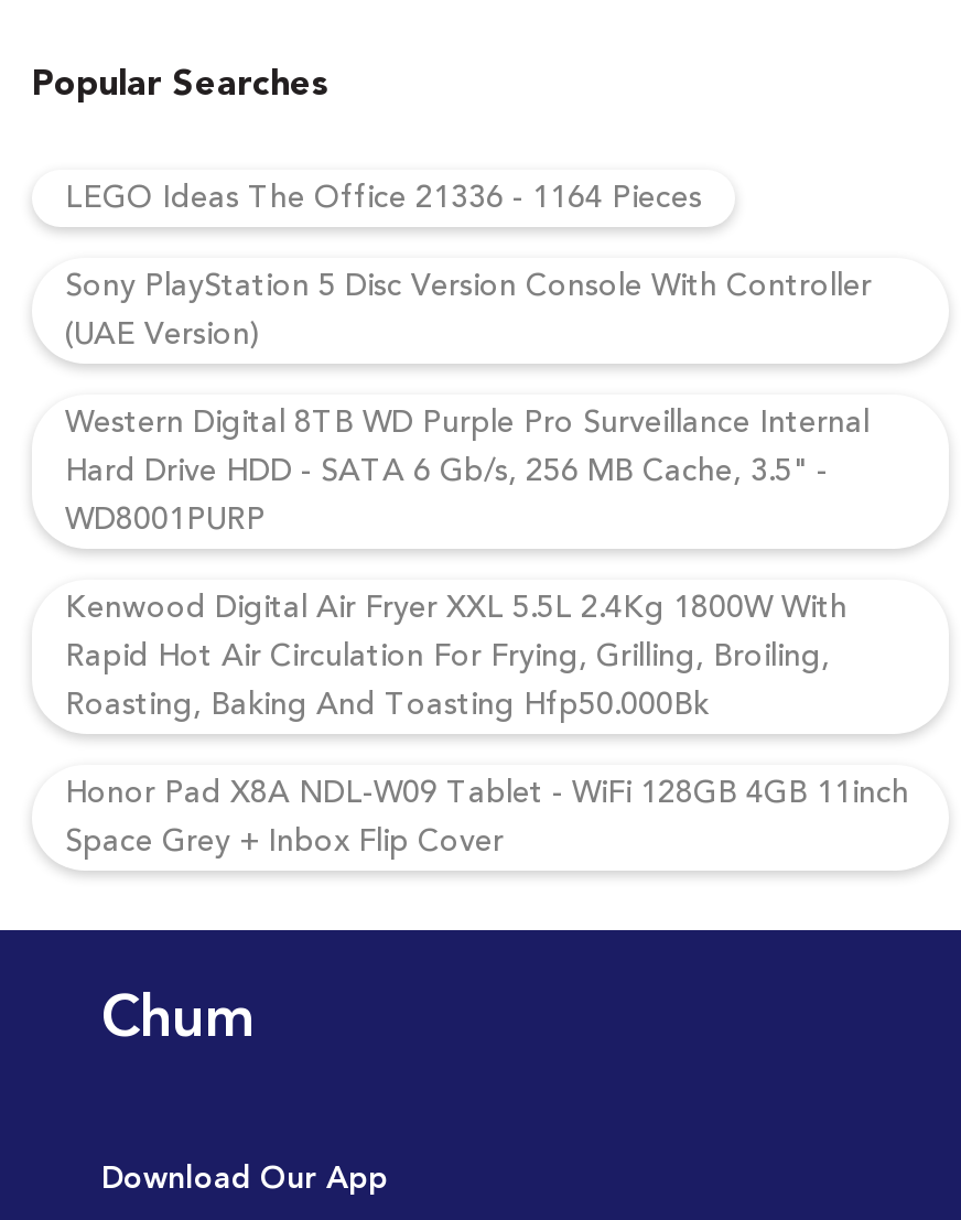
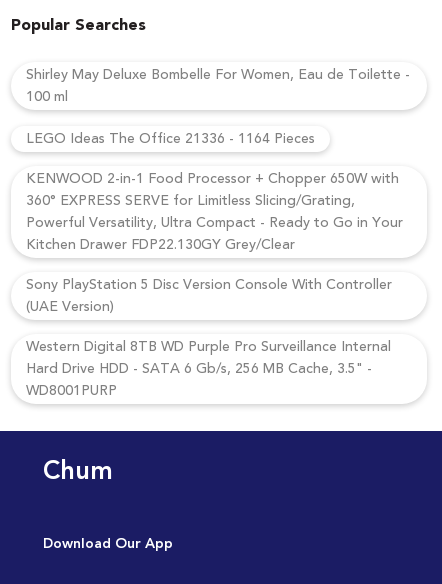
none -> [26,64,410,108] Shirley May Deluxe Bombelle For Women, Eau de Toilette - | 100 ml
moved [65,174,702,223] -> [26,128,315,150]: LEGO Ideas The Office 21336 - 1164 Pieces
none -> [26,168,403,256] KENWOOD 2-in-1 Food Processor + Chopper 650W with | 360° EXPRESS SERVE for Limitless Slicing/Grating, | Powerful Versatility, Ultra Compact - Ready to Go in Your | Kitchen Drawer FDP22.130GY Grey/Clear
moved [65,263,872,545] -> [26,274,392,402]: Sony PlayStation 5 Disc Version Console With Controller | (UAE Version) | Western Digital 8TB WD Purple Pro Surveillance Internal | Hard Drive HDD - SATA 6 Gb/s, 256 MB Cache, 3.5" - | WD8001PURP
[65,584,909,866] Kenwood Digital Air Fryer XXL 5.5L 2.4Kg 1800W With | Rapid Hot Air Circulation For Frying, Grilling, Broiling, | Roasting, Baking And Toasting Hfp50.000Bk | Honor Pad X8A NDL-W09 Tablet - WiFi 128GB 4GB 11inch | Space Grey + Inbox Flip Cover -> none

